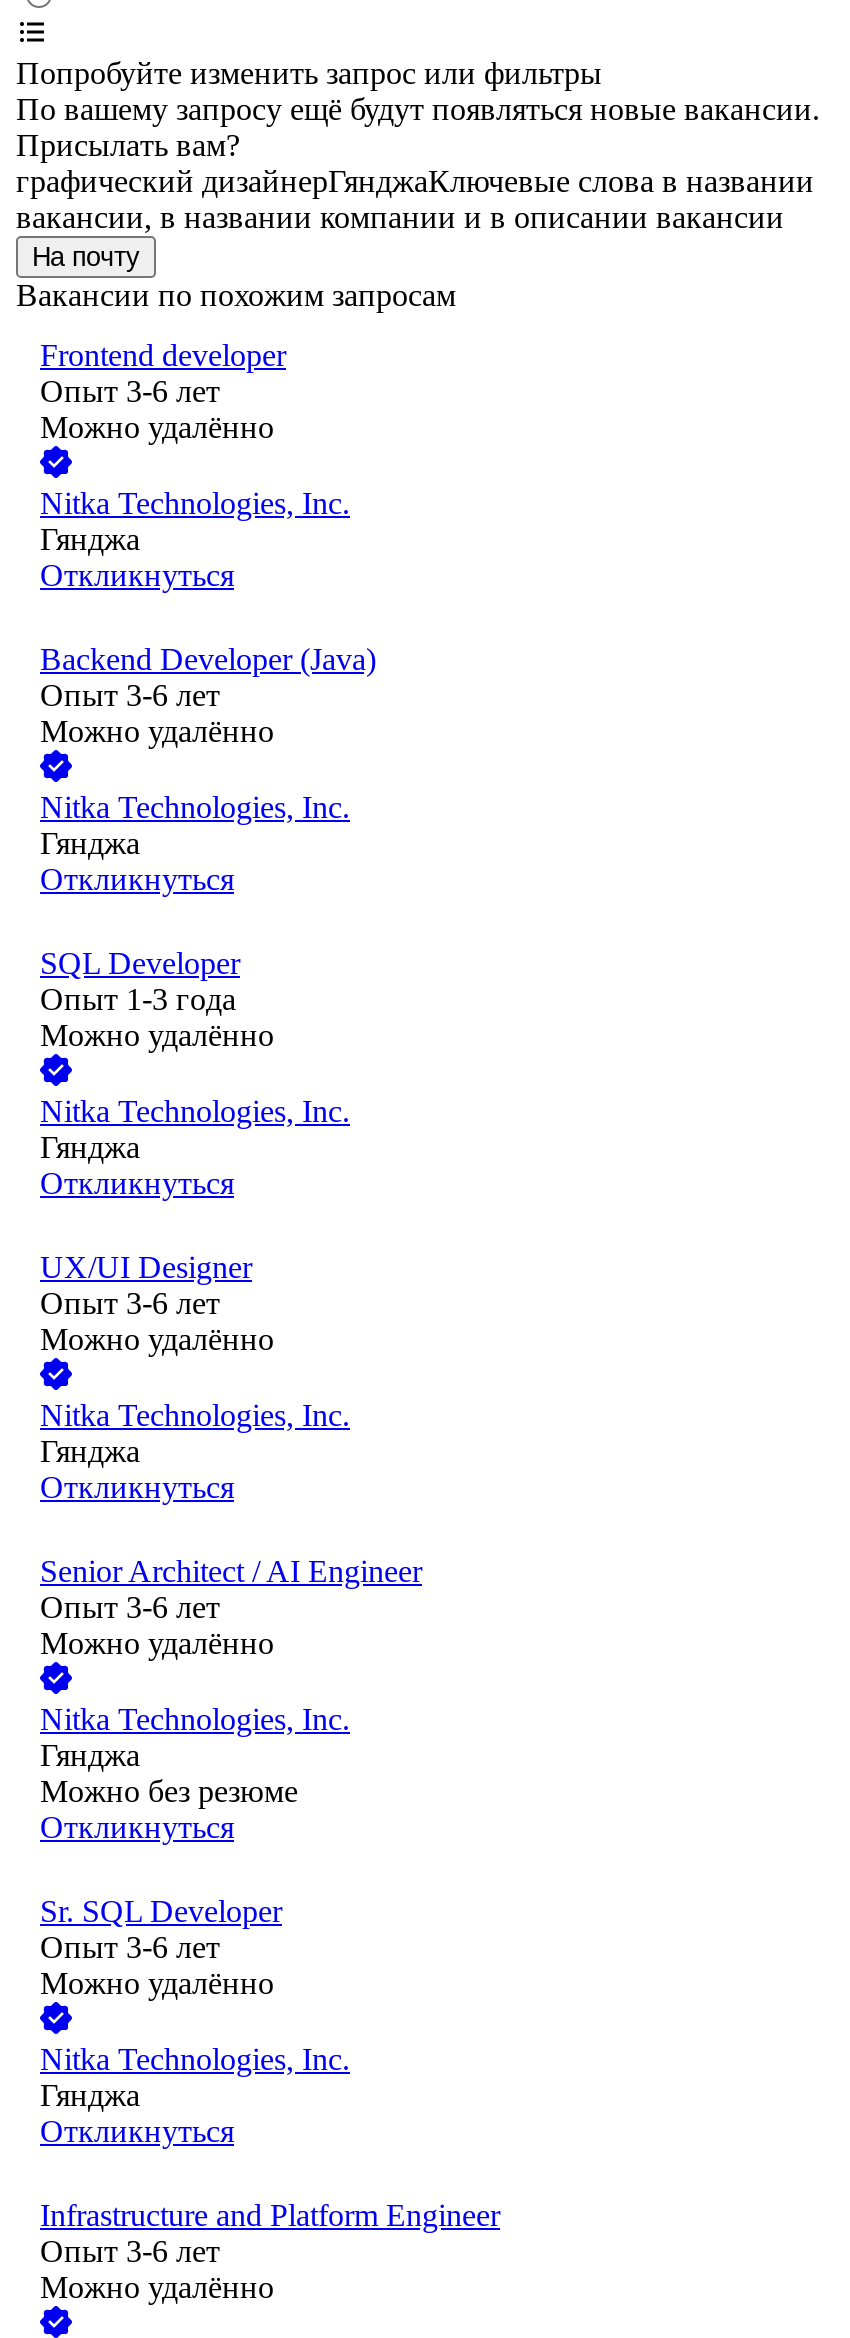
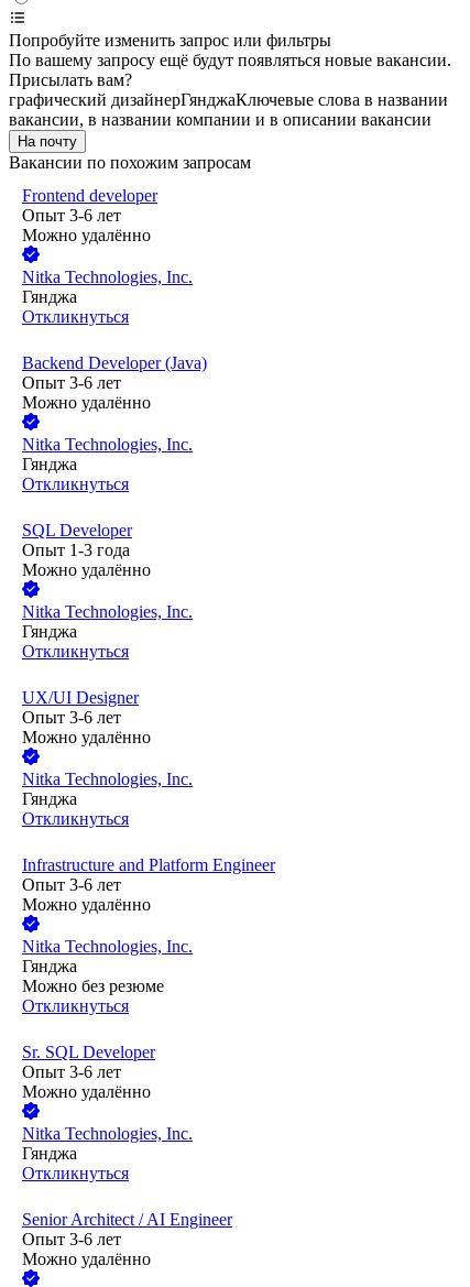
moved [40,1555,422,1589] -> [22,1210,232,1229]: Senior Architect / AI Engineer
moved [40,2199,500,2233] -> [22,856,275,875]: Infrastructure and Platform Engineer

